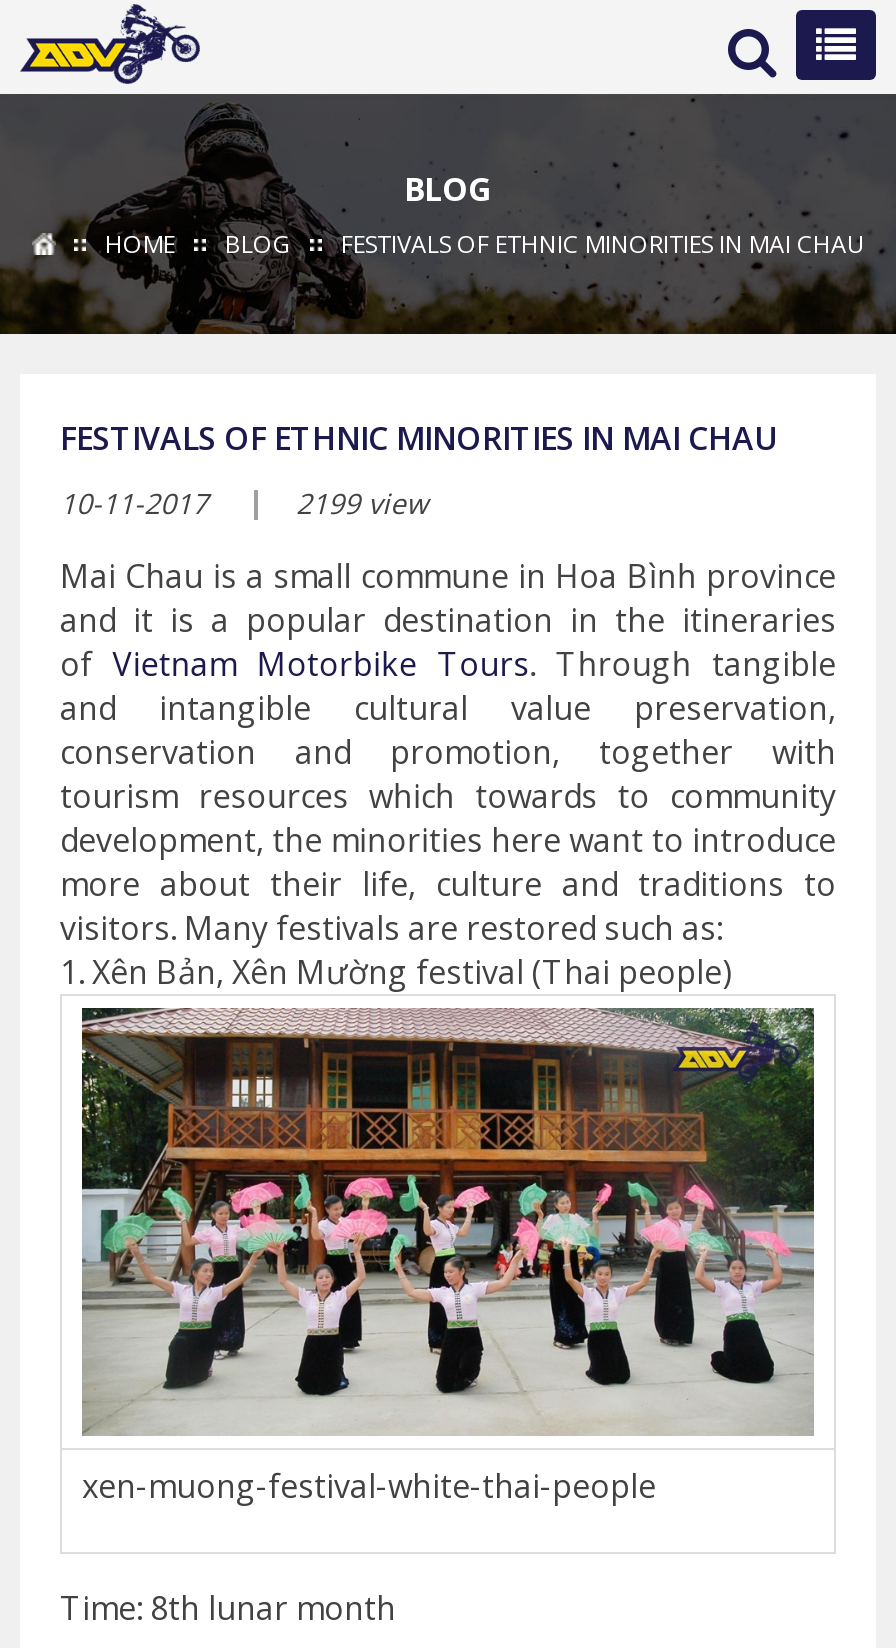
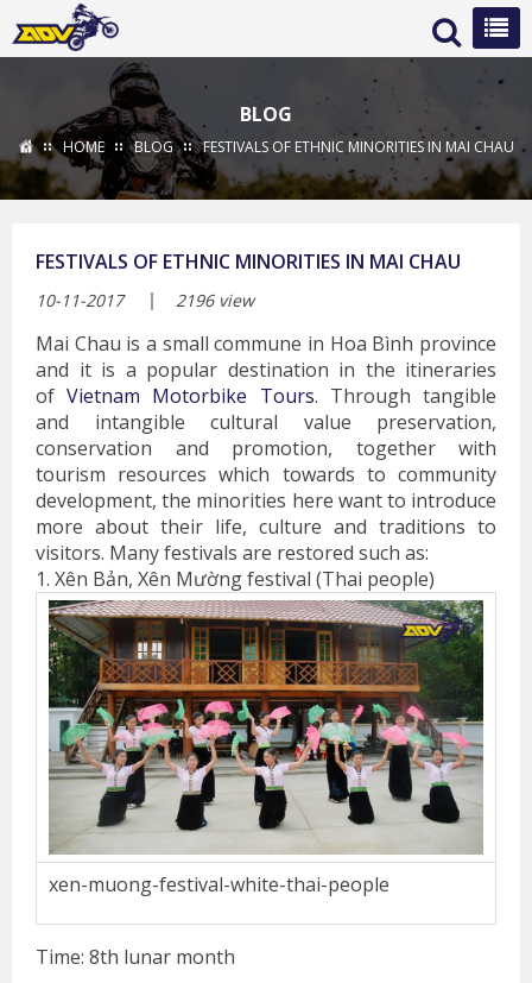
[296,484,428,522] 2199 view -> [176,289,254,311] 2196 view

